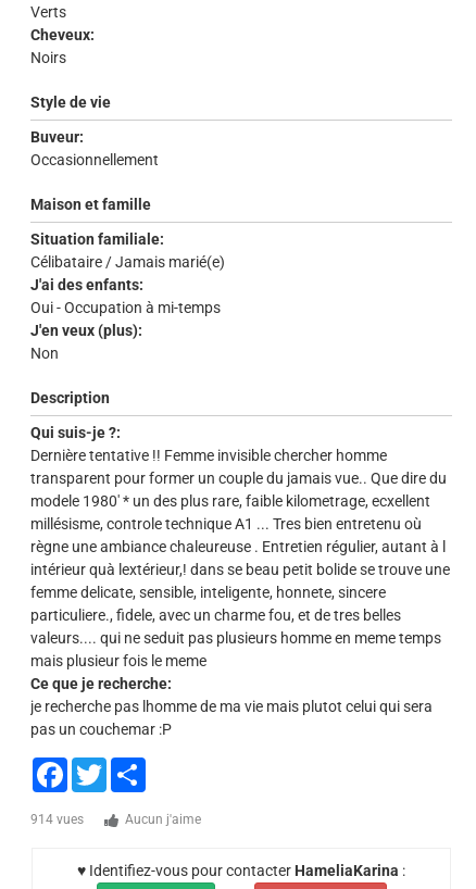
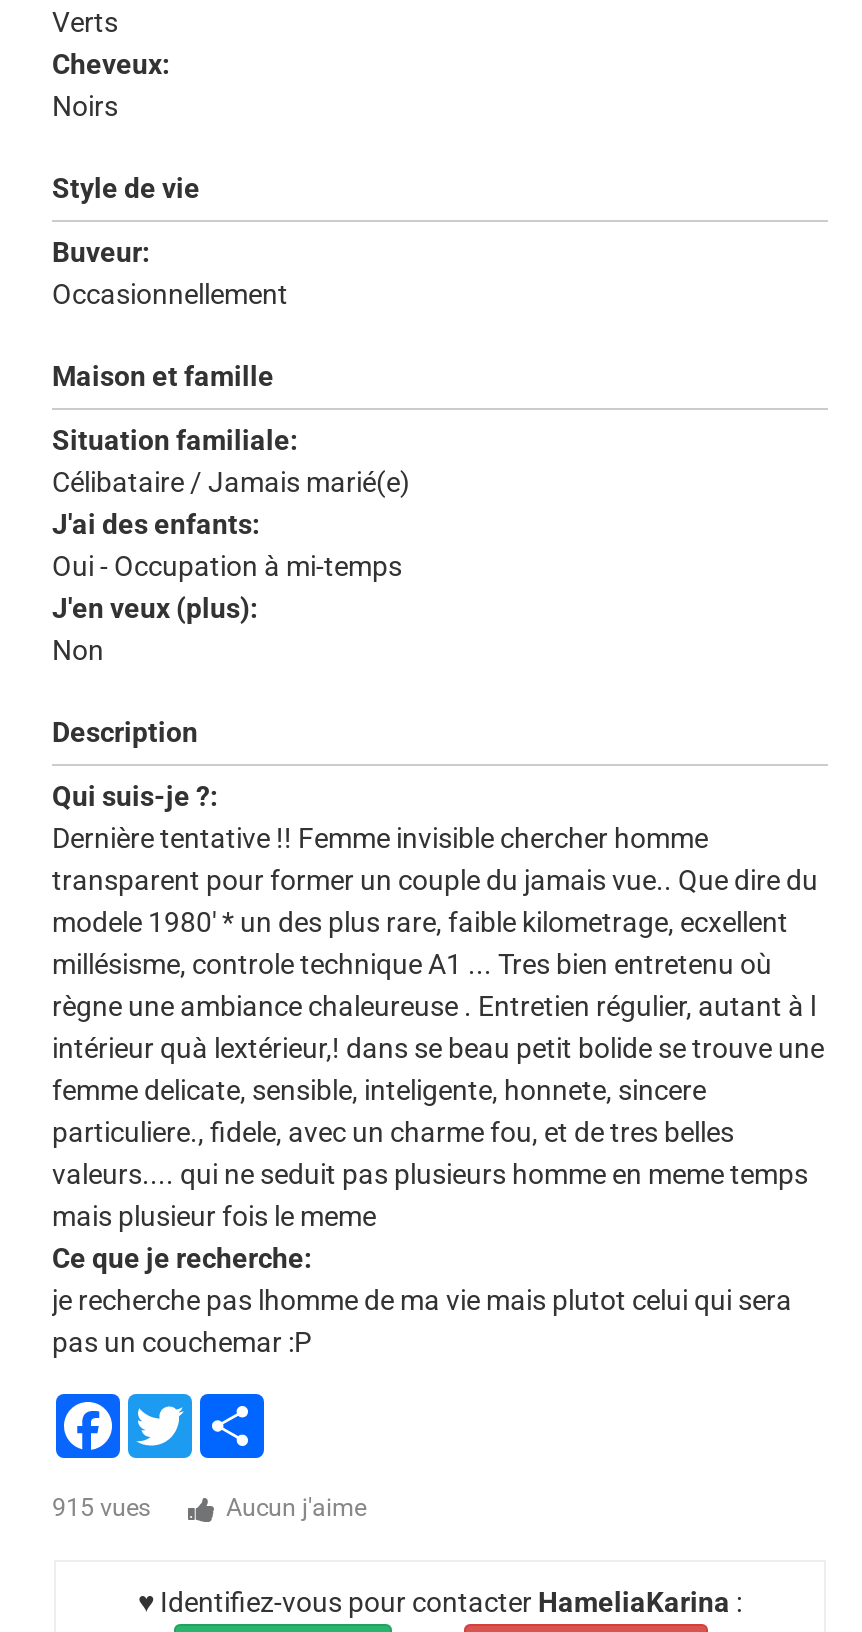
[30,812,84,827] 914 vues -> [52,1494,150,1522] 915 vues

